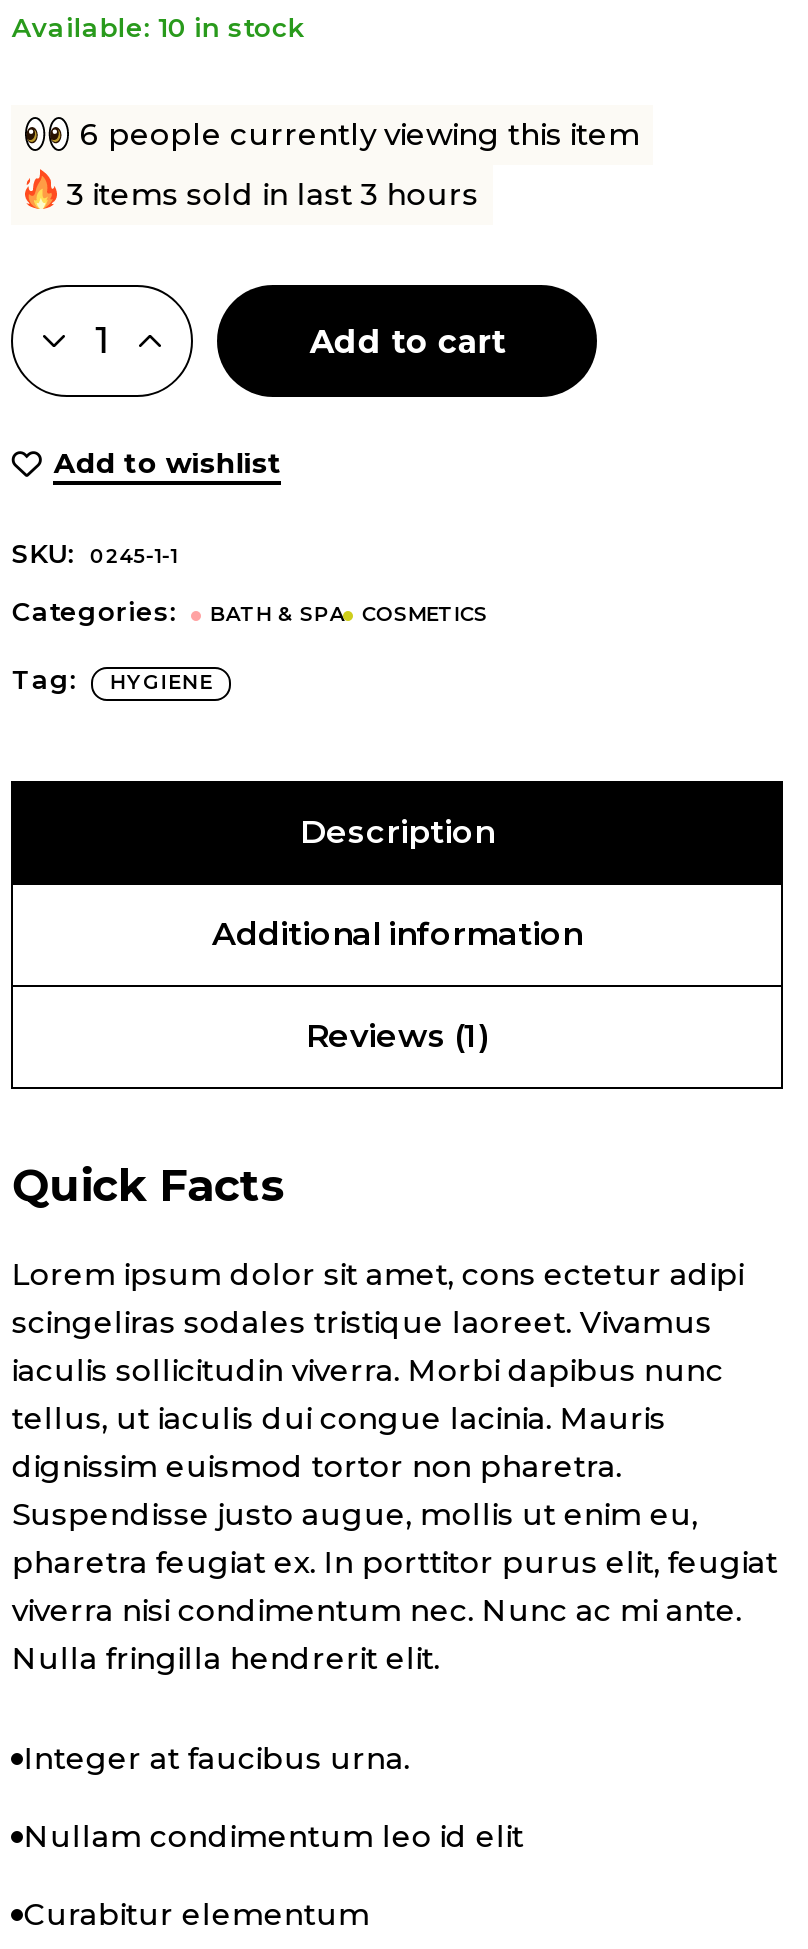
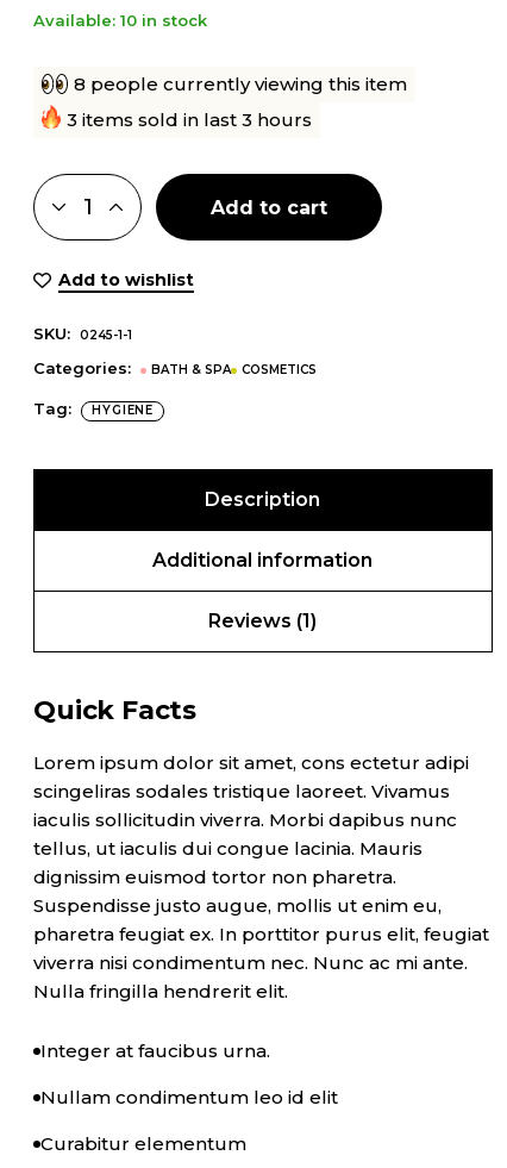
[80,115,640,153] 6 people currently viewing this item -> [74,73,408,95] 8 people currently viewing this item

